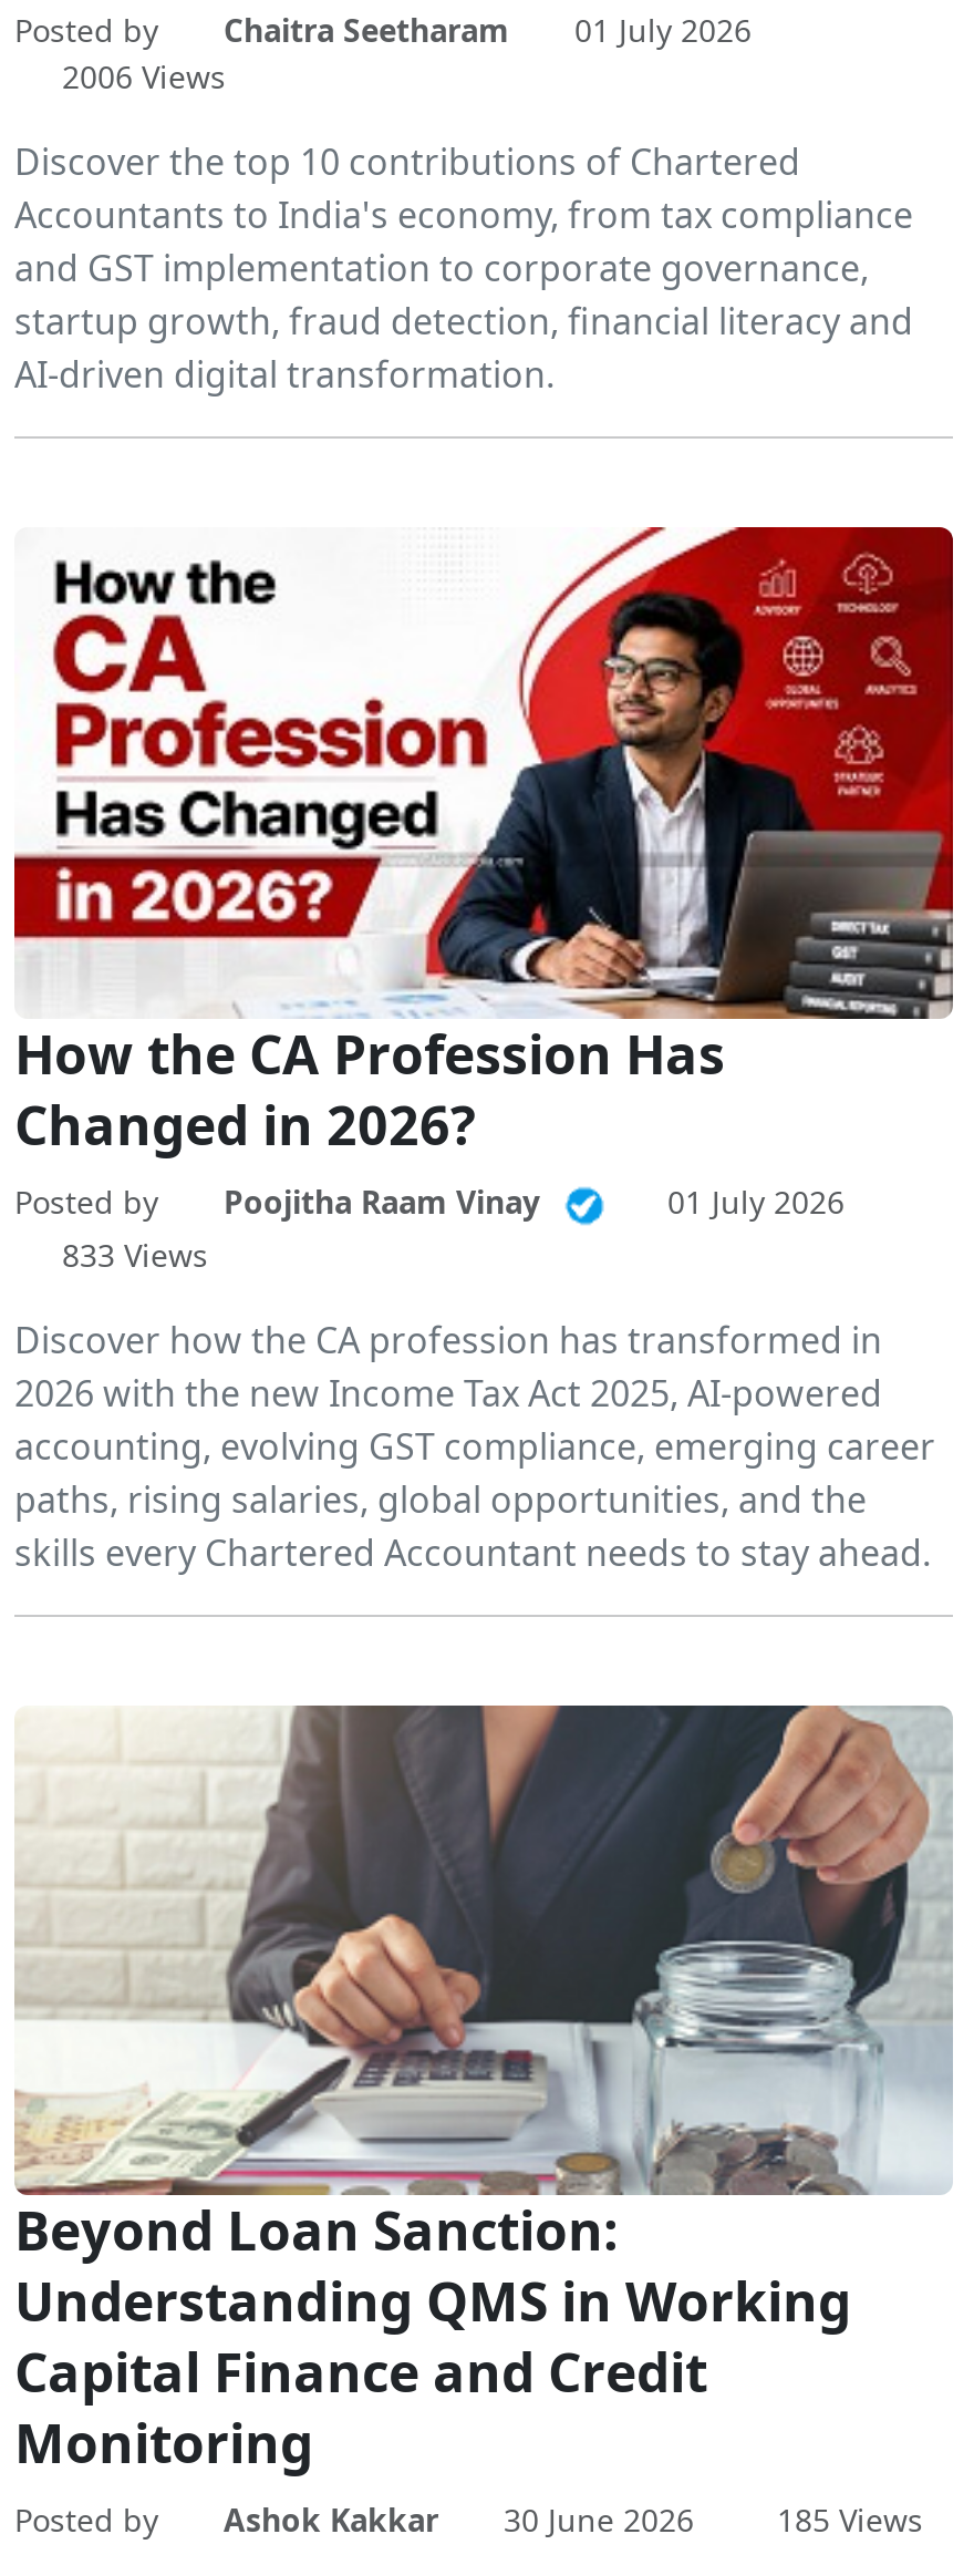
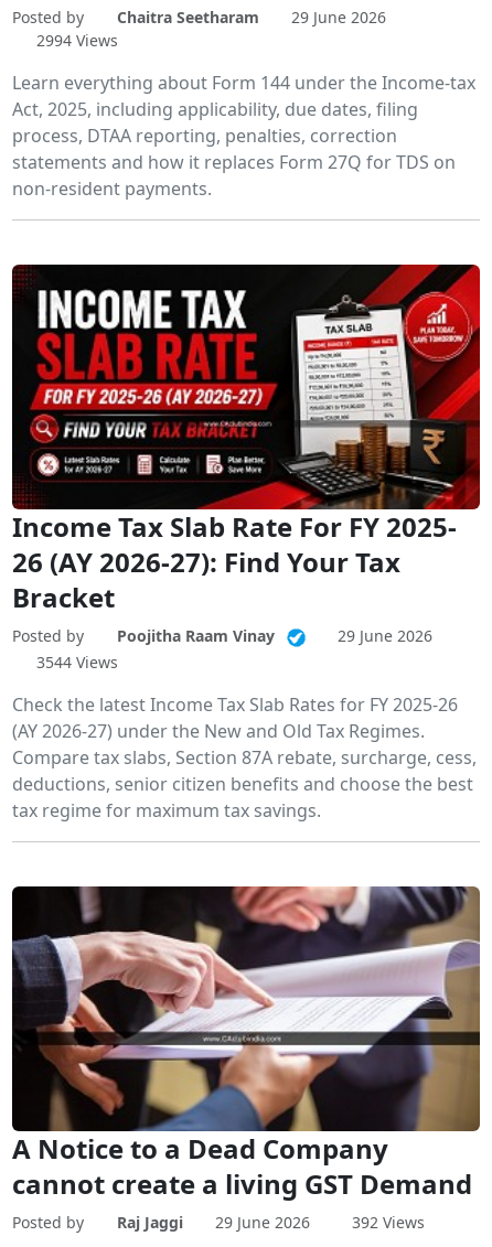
[62,9,752,98] 01 July 2026 | 2006 Views -> [36,7,386,51] 29 June 2026 | 2994 Views
[14,138,913,399] Discover the top 10 contributions of Chartered | Accountants to India's economy, from tax compliance | and GST implementation to corporate governance, | startup growth, fraud detection, financial literacy and | AI-driven digital transformation. -> [12,71,475,201] Learn everything about Form 144 under the Income-tax | Act, 2025, including applicability, due dates, filing | process, DTAA reporting, penalties, correction | statements and how it replaces Form 27Q for TDS on | non-resident payments.
[12,525,955,1160] [image] | How the CA Profession Has | Changed in 2026? -> [11,264,481,615] [image] | Income Tax Slab Rate For FY 2025- | 26 (AY 2026-27): Find Your Tax | Bracket
moved [14,1180,549,1222] -> [12,625,279,646]: Posted by | Poojitha Raam Vinay
[62,1180,845,1276] 01 July 2026 | 833 Views -> [36,625,432,672] 29 June 2026 | 3544 Views
[14,1316,935,1577] Discover how the CA profession has transformed in | 2026 with the new Income Tax Act 2025, AI-powered | accounting, evolving GST compliance, emerging career | paths, rising salaries, global opportunities, and the | skills every Chartered Accountant needs to stay ahead. -> [12,692,477,822] Check the latest Income Tax Slab Rates for FY 2025-26 | (AY 2026-27) under the New and Old Tax Regimes. | Compare tax slabs, Section 87A rebate, surcharge, cess, | deductions, senior citizen benefits and choose the best | tax regime for maximum tax savings.
[14,1703,953,2480] [image] | Beyond Loan Sanction: | Understanding QMS in Working | Capital Finance and Credit | Monitoring -> [11,885,481,1201] [image] | A Notice to a Dead Company | cannot create a living GST Demand
[224,2500,923,2542] Ashok Kakkar | 30 June 2026 | 185 Views -> [116,1211,424,1232] Raj Jaggi | 29 June 2026 | 392 Views

